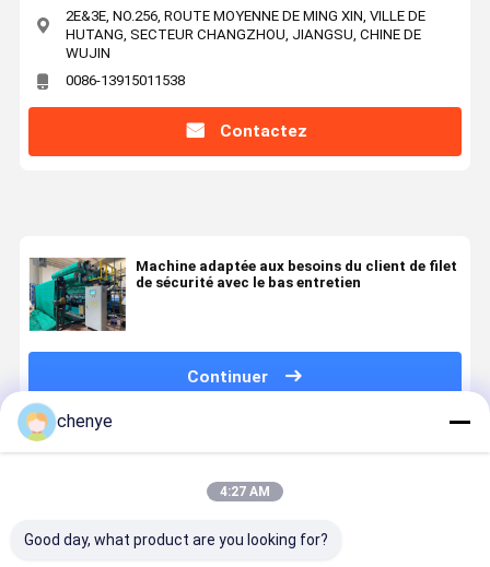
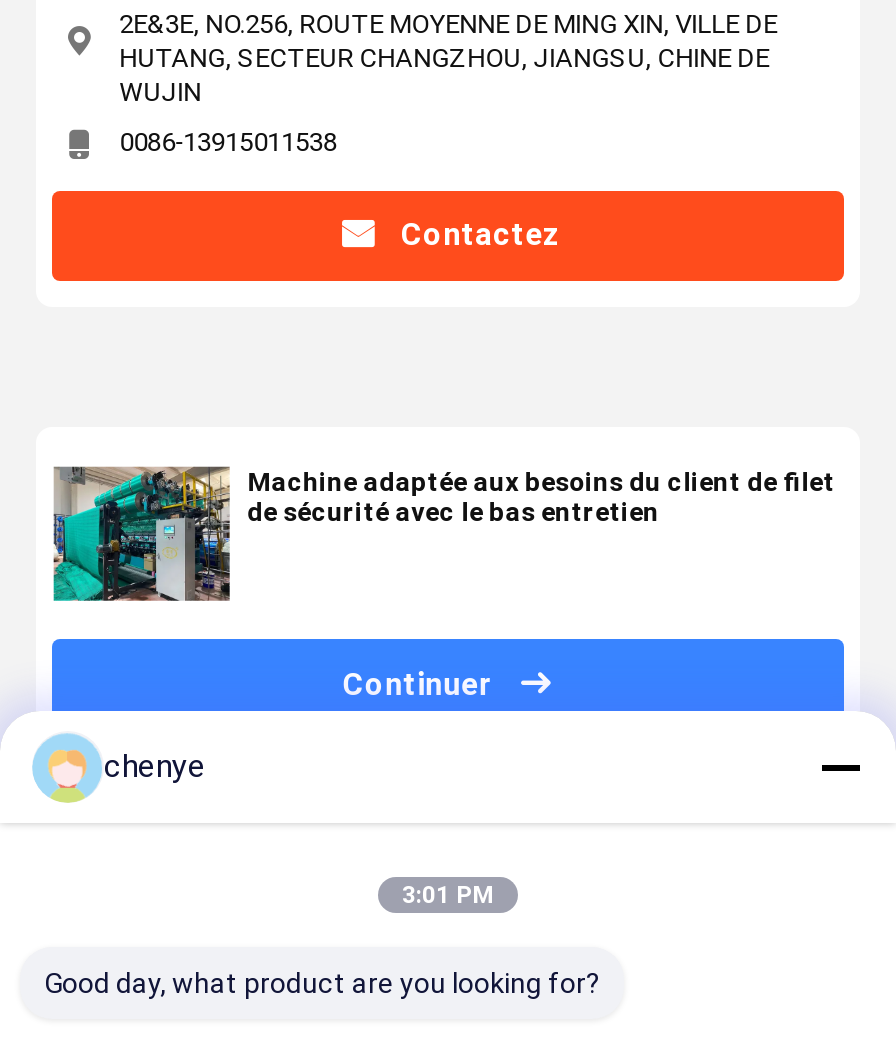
[220,484,270,499] 4:27 AM -> [402,881,494,909] 3:01 PM

